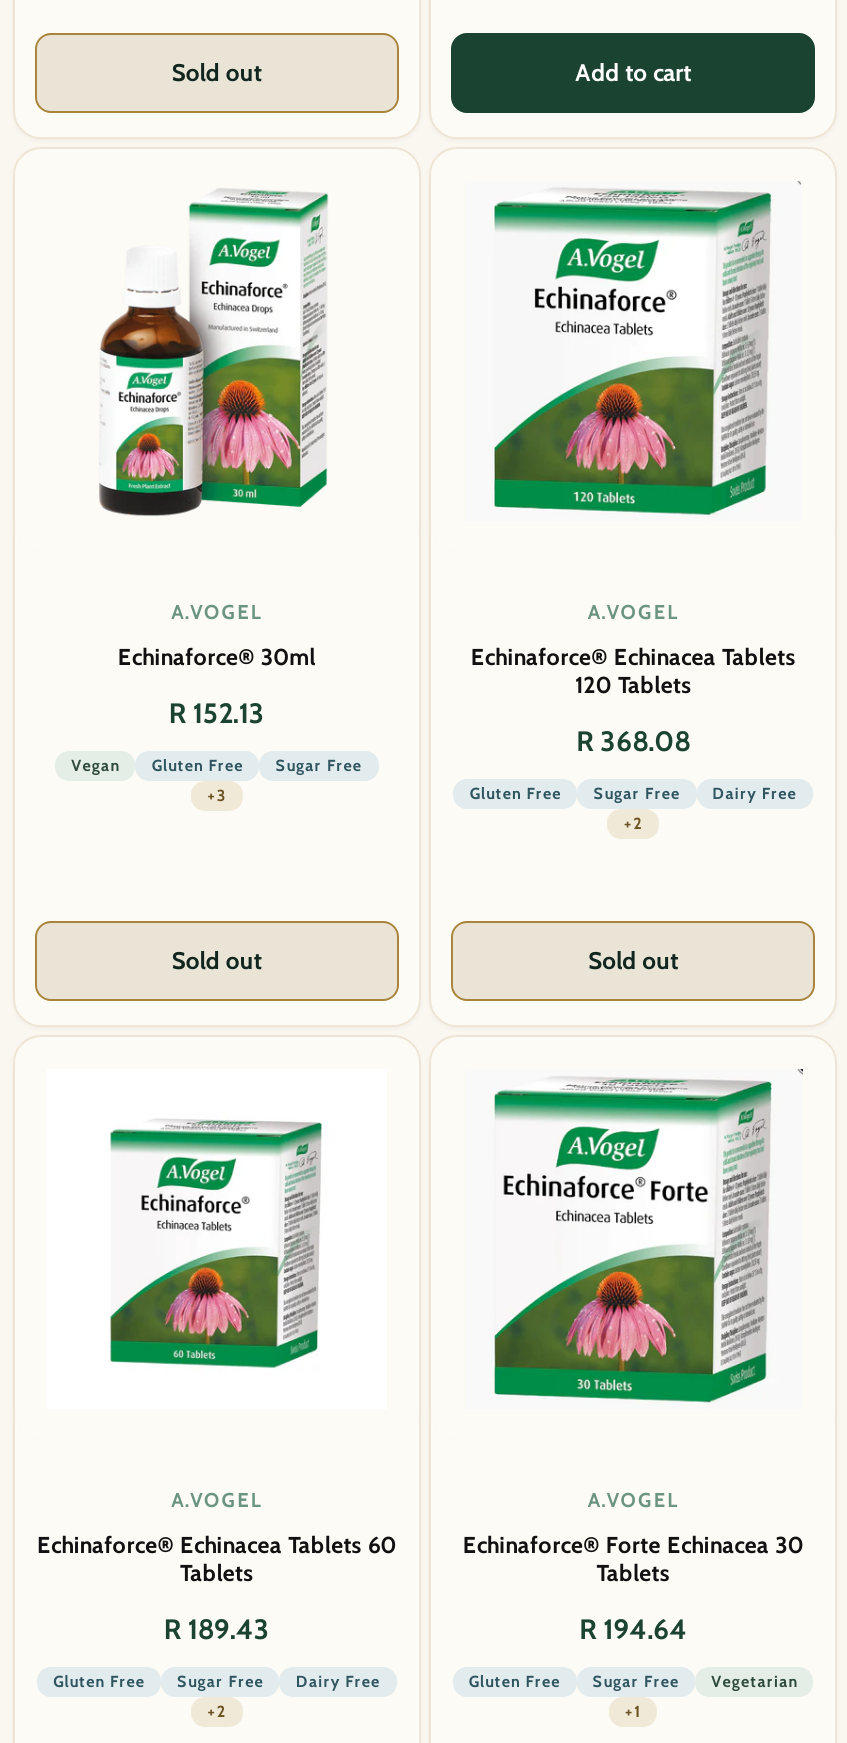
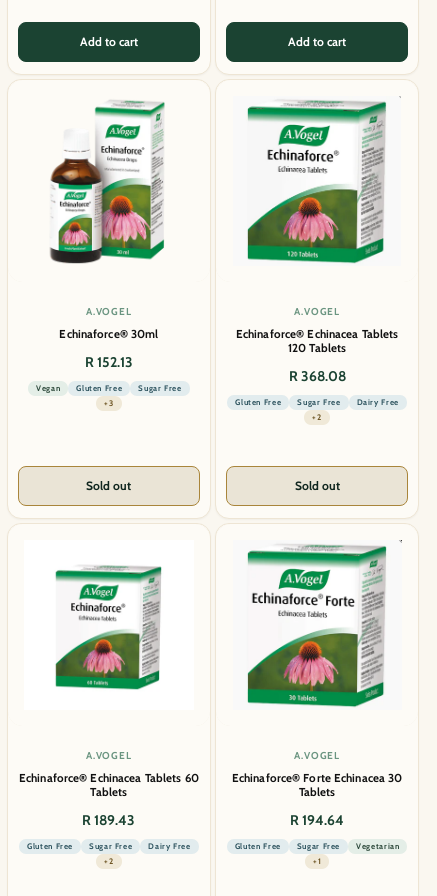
[172,56,262,86] Sold out -> [80,34,138,49] Add to cart

